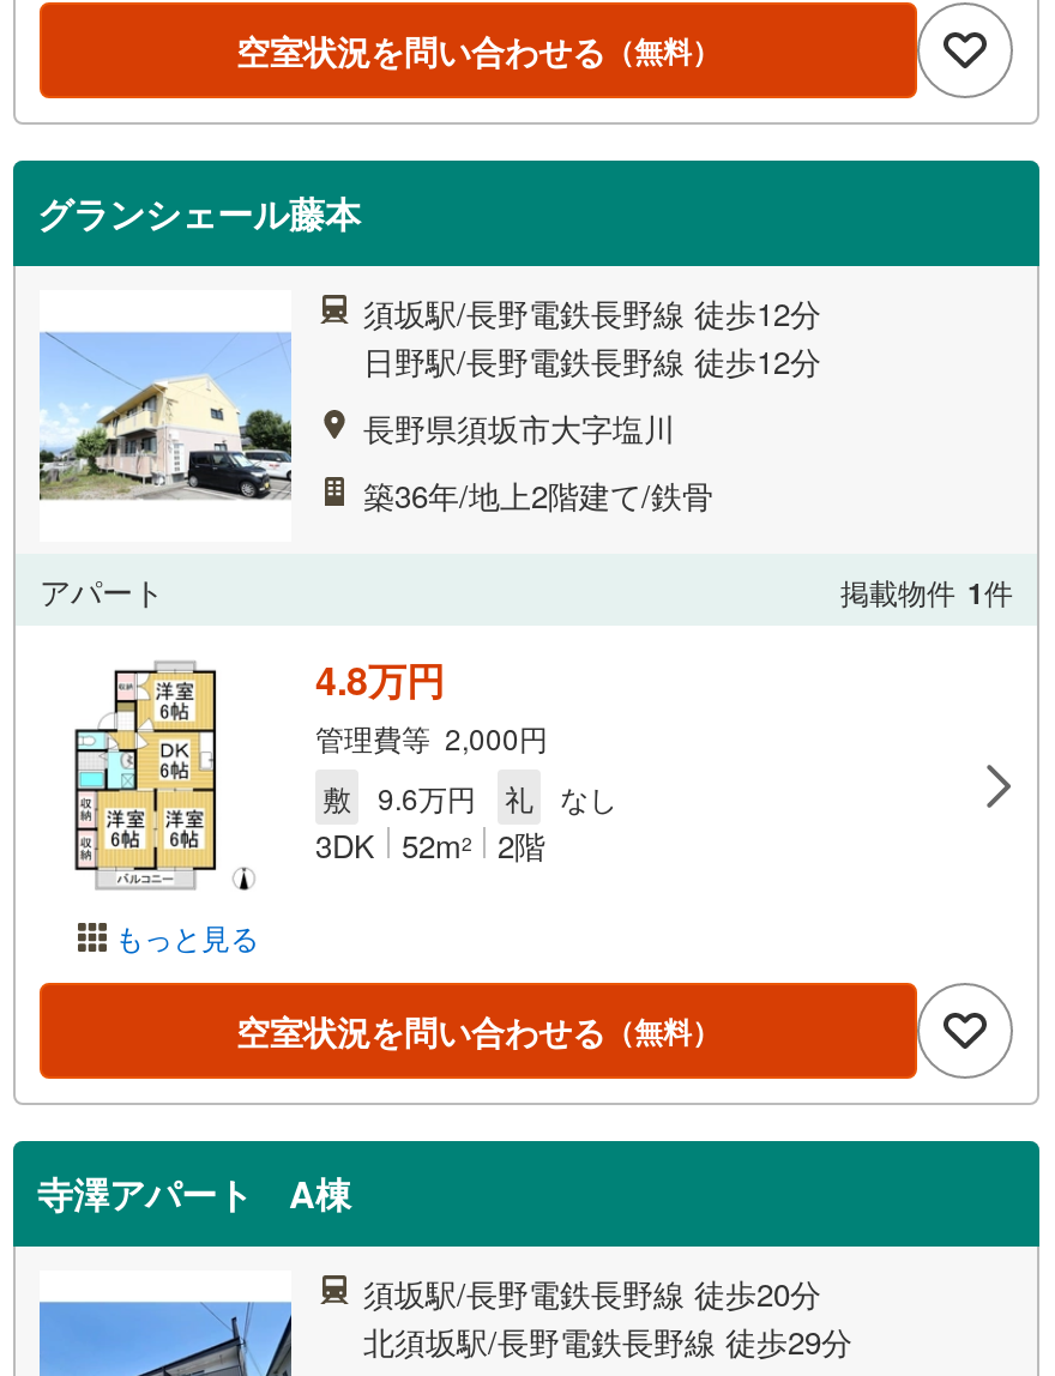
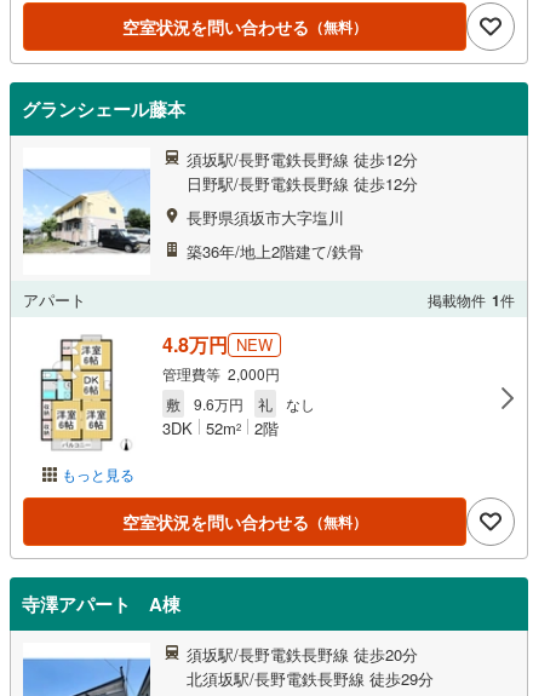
[315,652,445,707] 4.8万円 -> [162,330,273,358] 4.8万円 NEW

